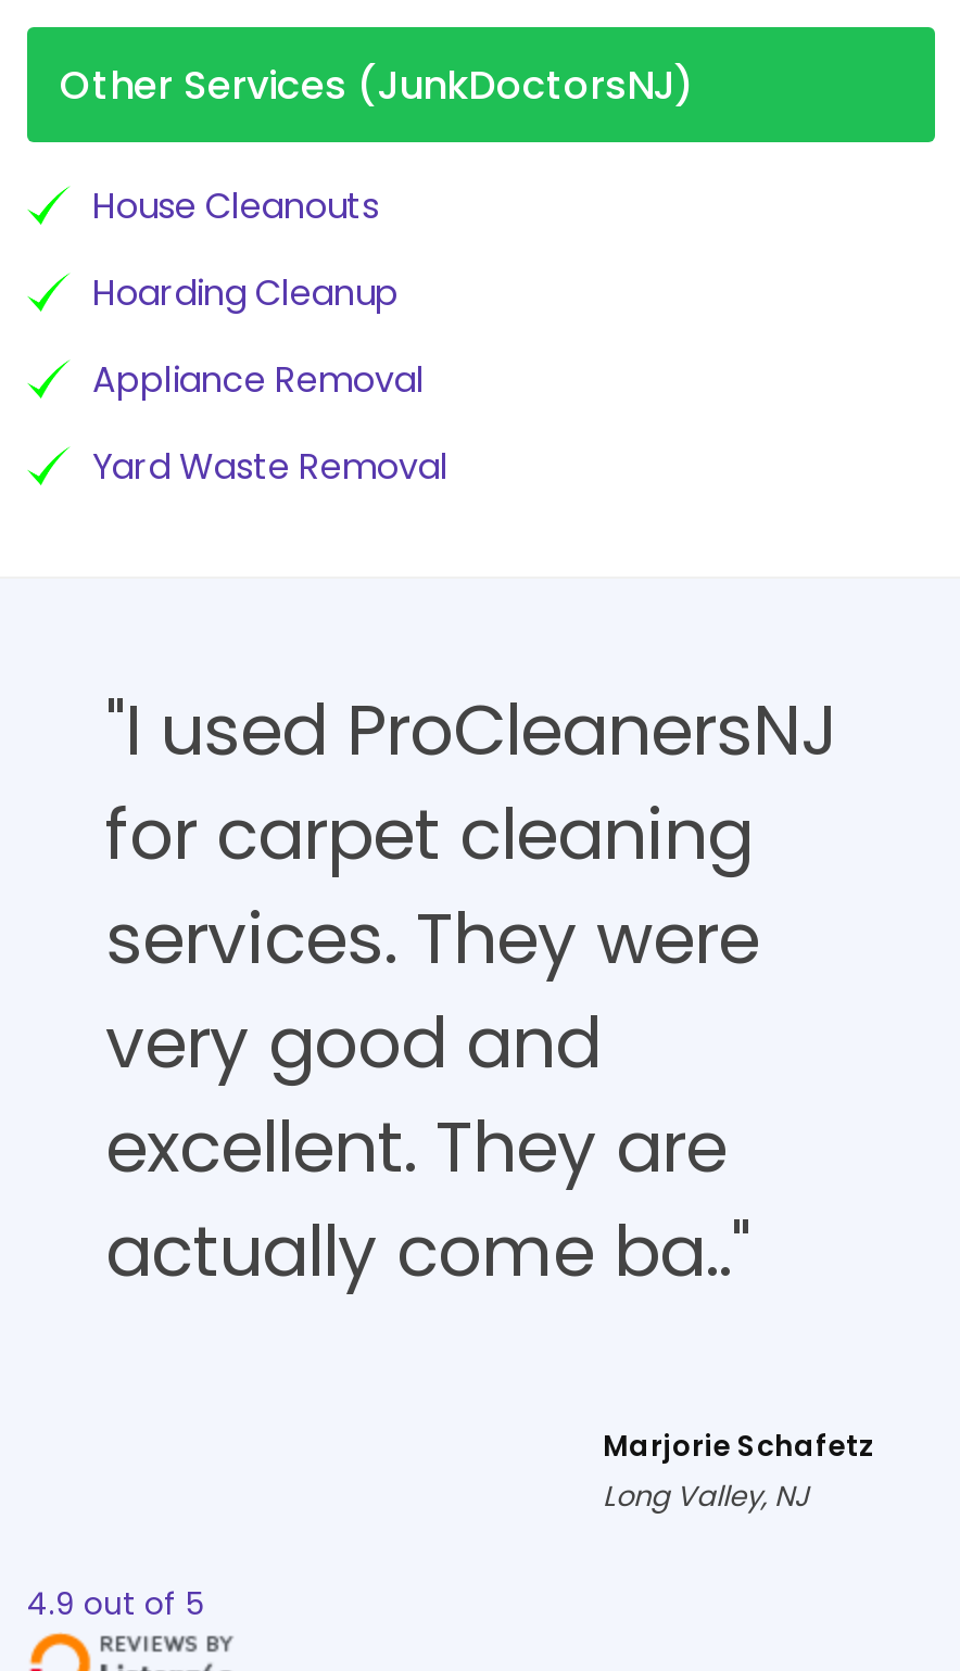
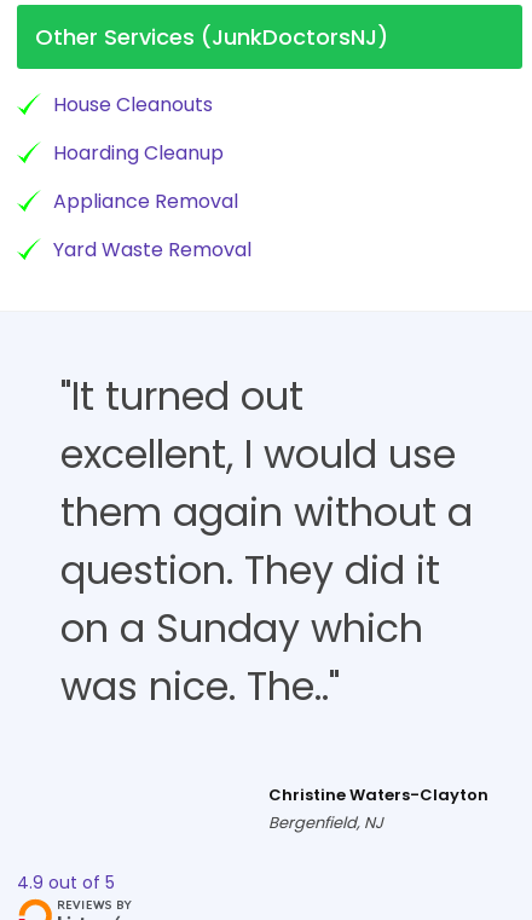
[105,680,835,1299] "I used ProCleanersNJ | for carpet cleaning | services. They were | very good and | excellent. They are | actually come ba.." -> [60,368,473,713] "It turned out | excellent, I would use | them again without a | question. They did it | on a Sunday which | was nice. The.."
[603,1425,874,1516] Marjorie Schafetz | Long Valley, NJ -> [268,783,488,834] Christine Waters-Clayton | Bergenfield, NJ

